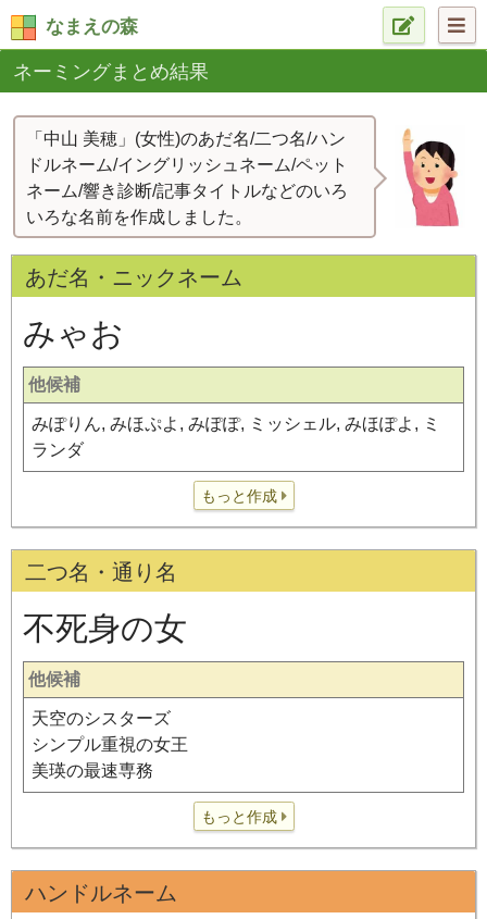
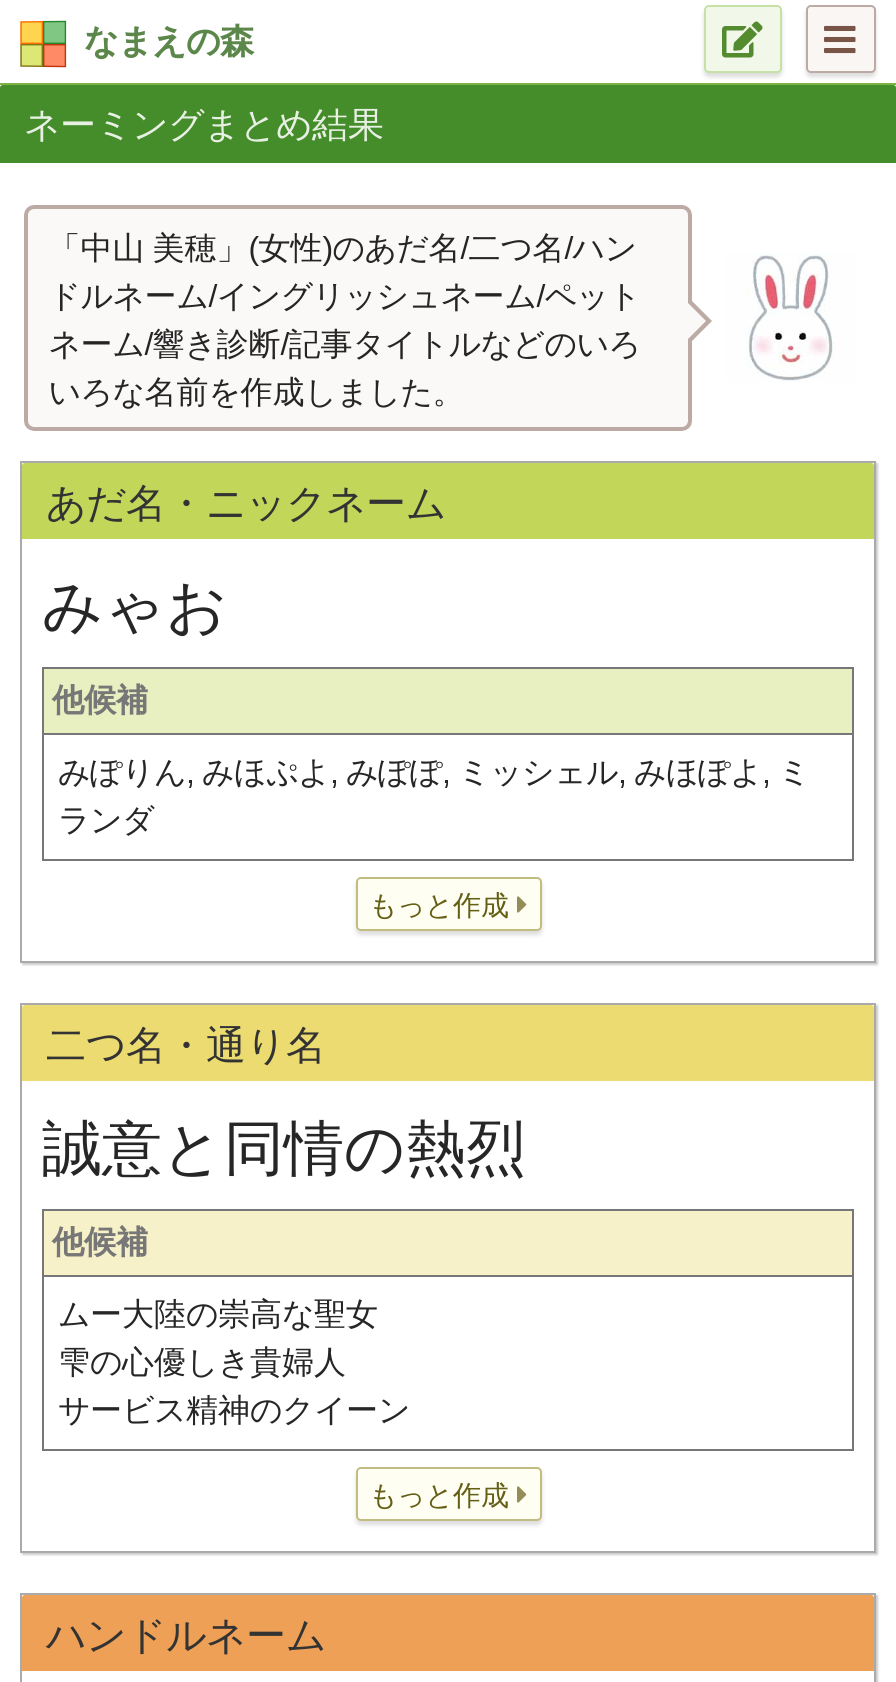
[402,128,460,227] [image] -> [742,231,844,409] [image]
[23,610,187,646] 不死身の女 -> [42,1115,526,1181] 誠意と同情の熱烈
[32,709,188,780] 天空のシスターズ | シンプル重視の女王 | 美瑛の最速専務 -> [58,1297,410,1427] ムー大陸の崇高な聖女 | 雫の心優しき貴婦人 | サービス精神のクイーン

